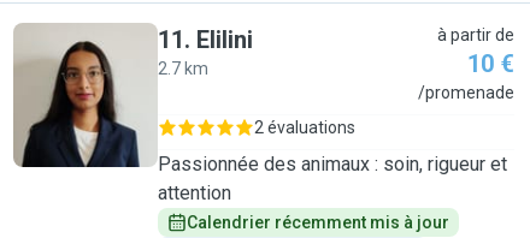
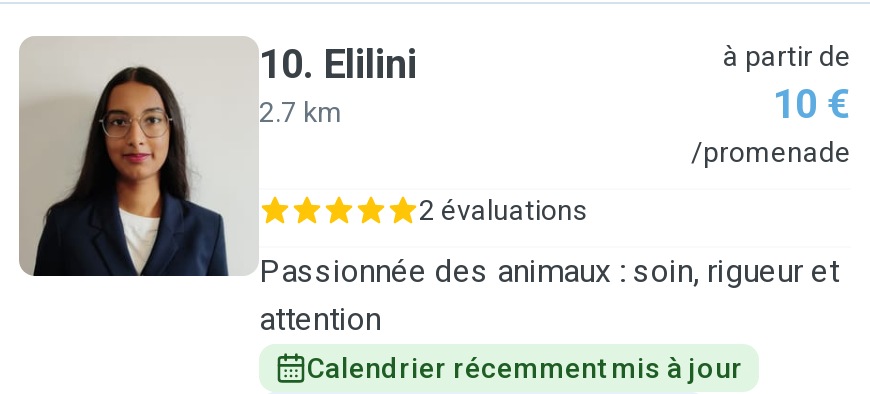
[158,25,253,54] 11. Elilini -> [259,40,417,88] 10. Elilini

